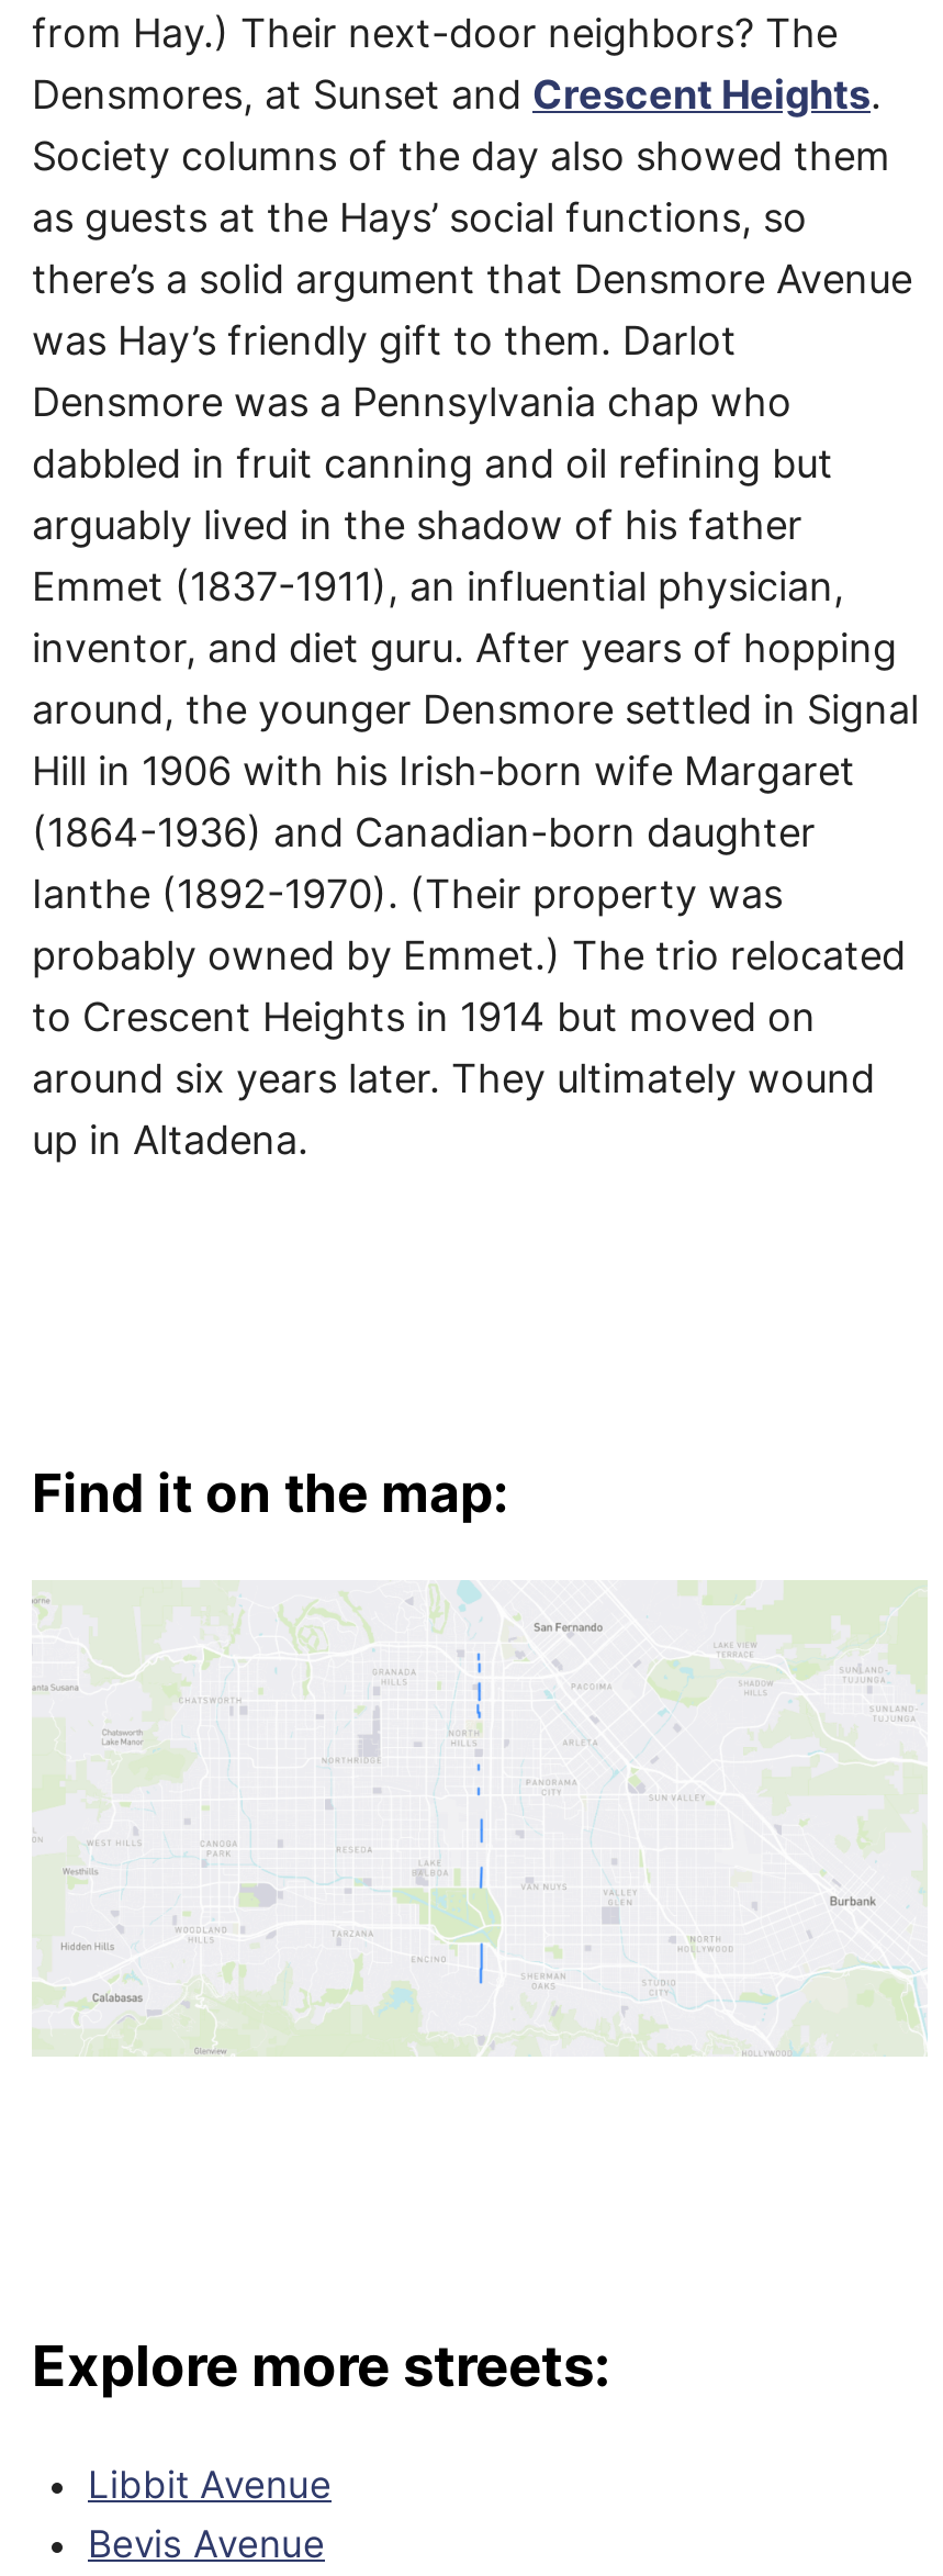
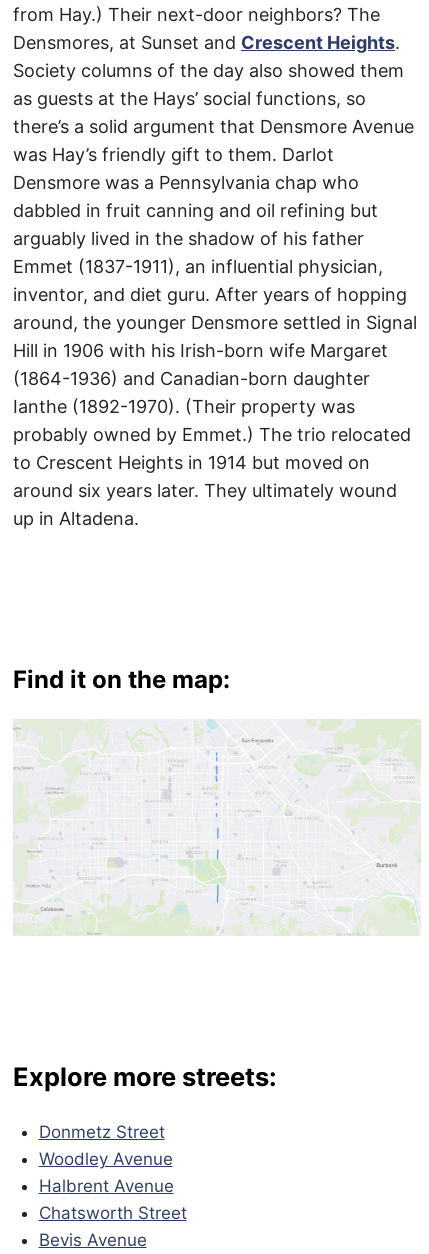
[88,2463,332,2507] Libbit Avenue -> [38,1122,186,1223] Donmetz Street | Woodley Avenue | Halbrent Avenue | Chatsworth Street

